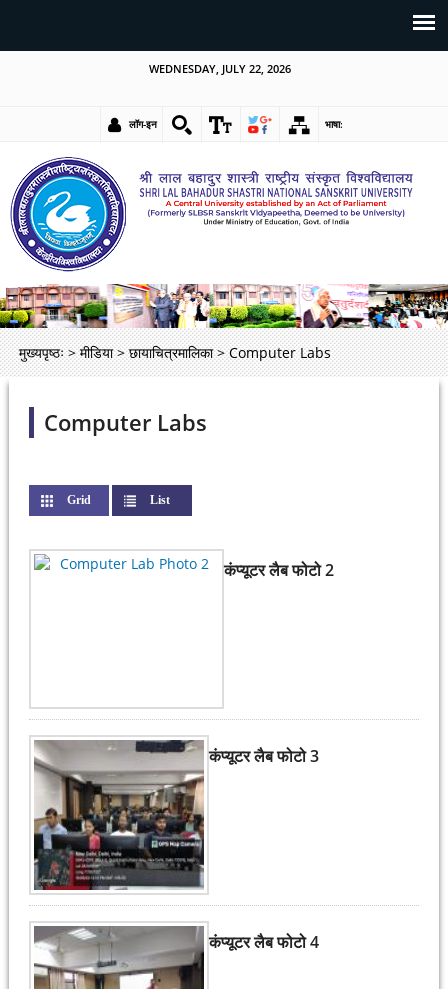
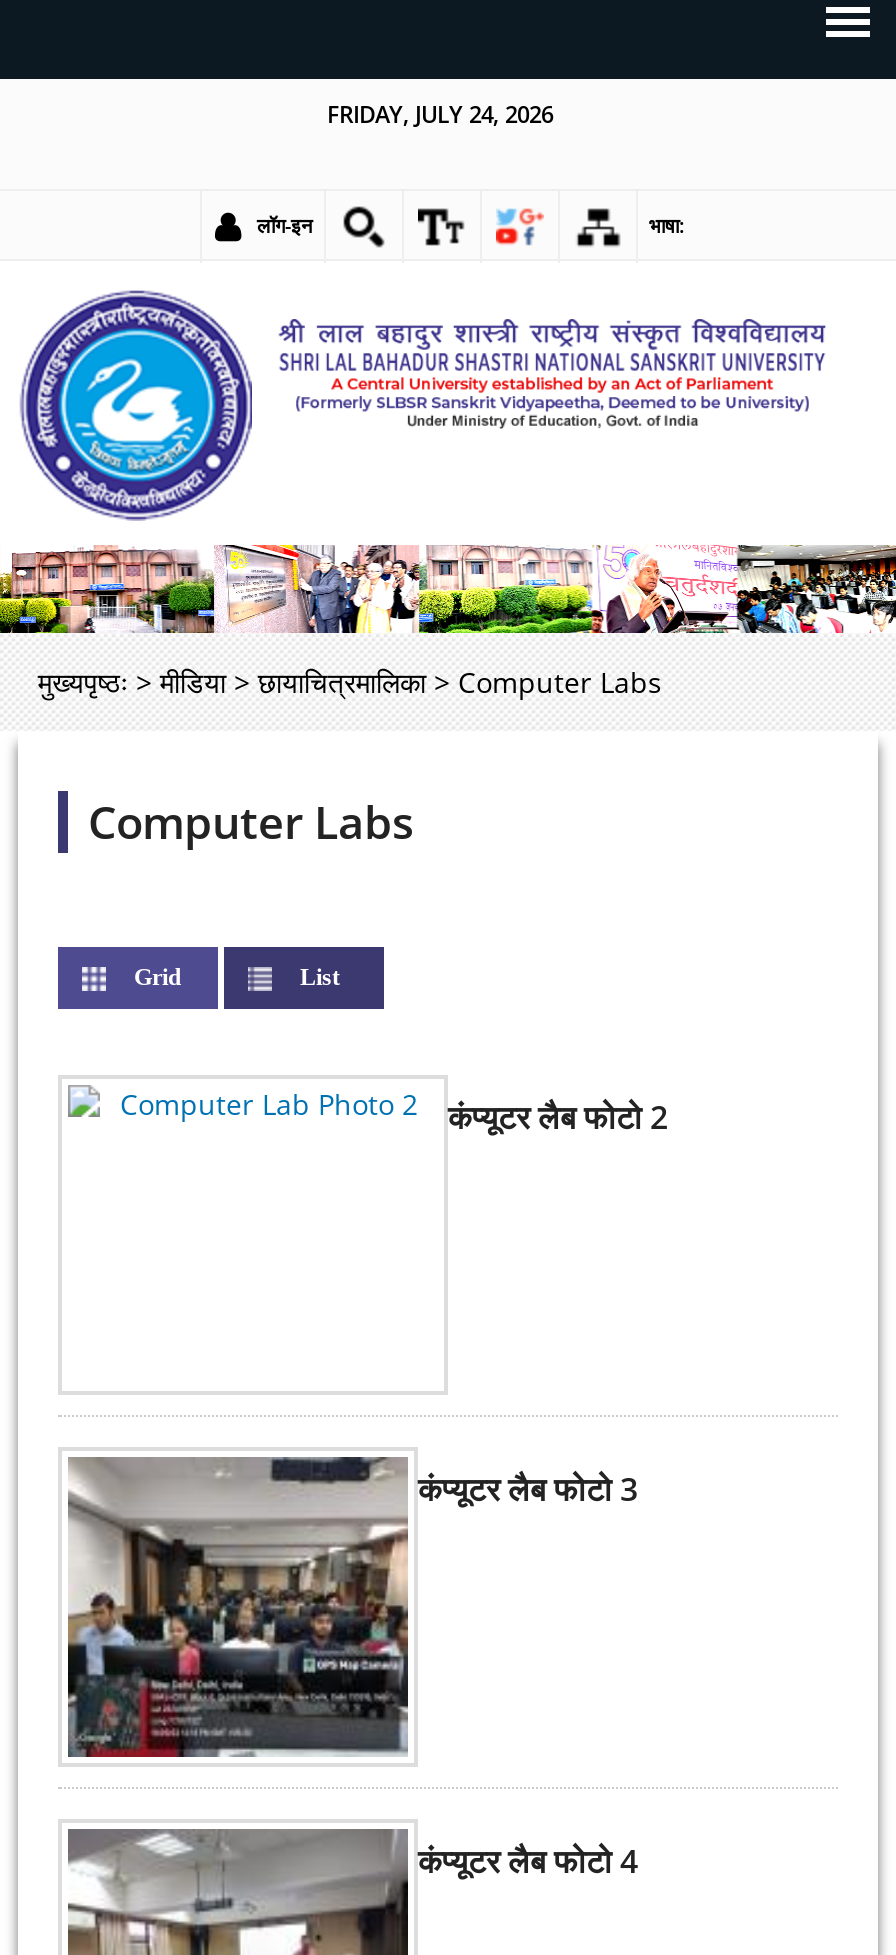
[149,61,291,76] WEDNESDAY, JULY 22, 2026 -> [327,99,553,129] FRIDAY, JULY 24, 2026

